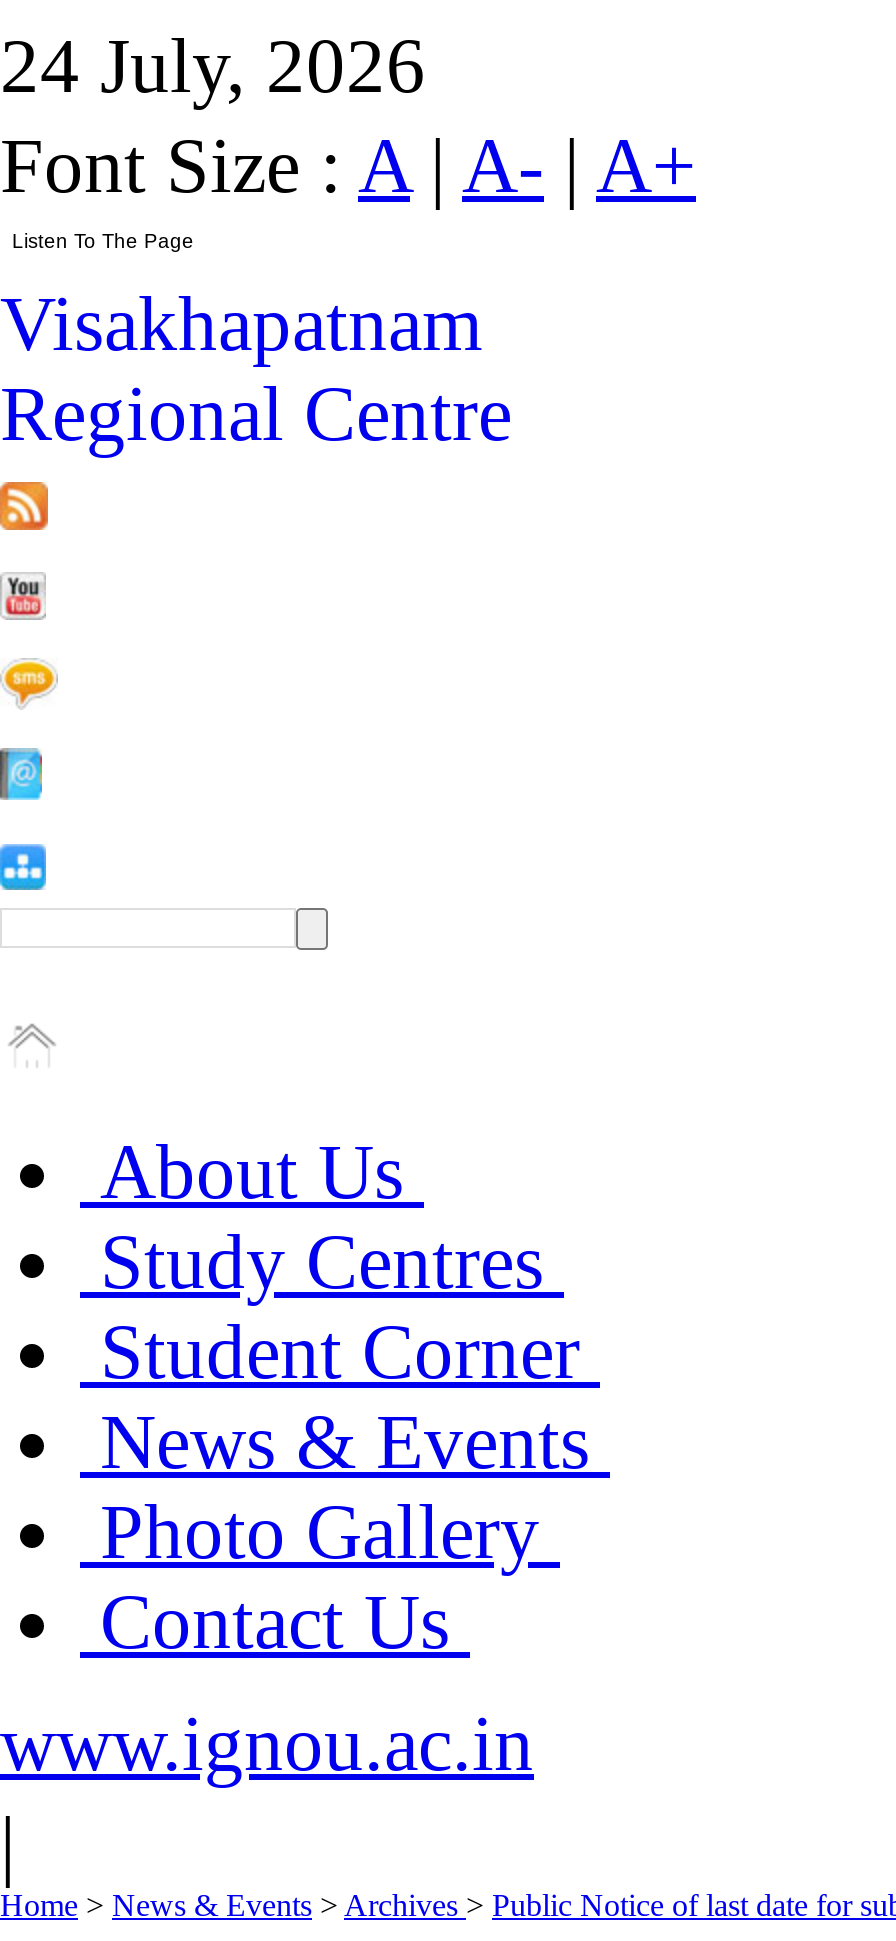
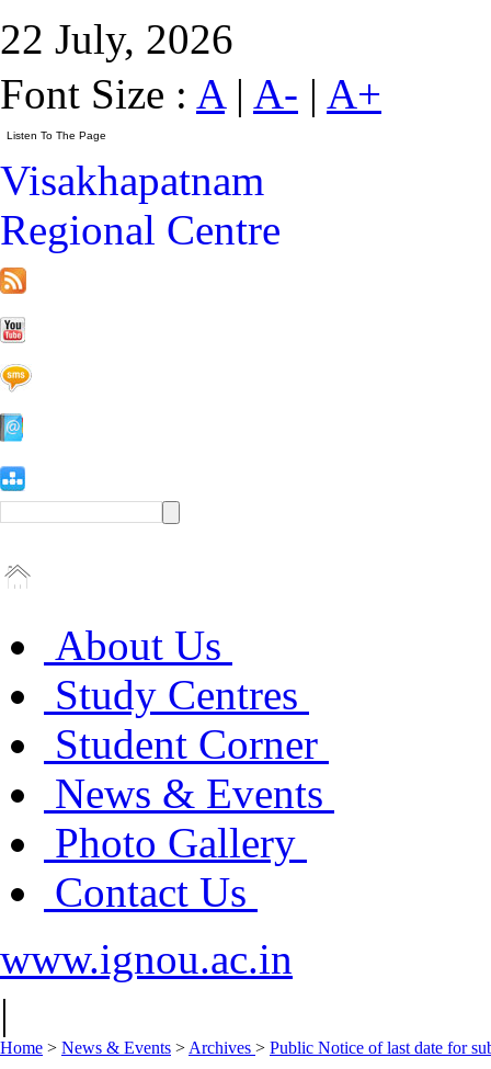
[0,22,426,108] 24 July, 2026 -> [0,15,233,62] 22 July, 2026

